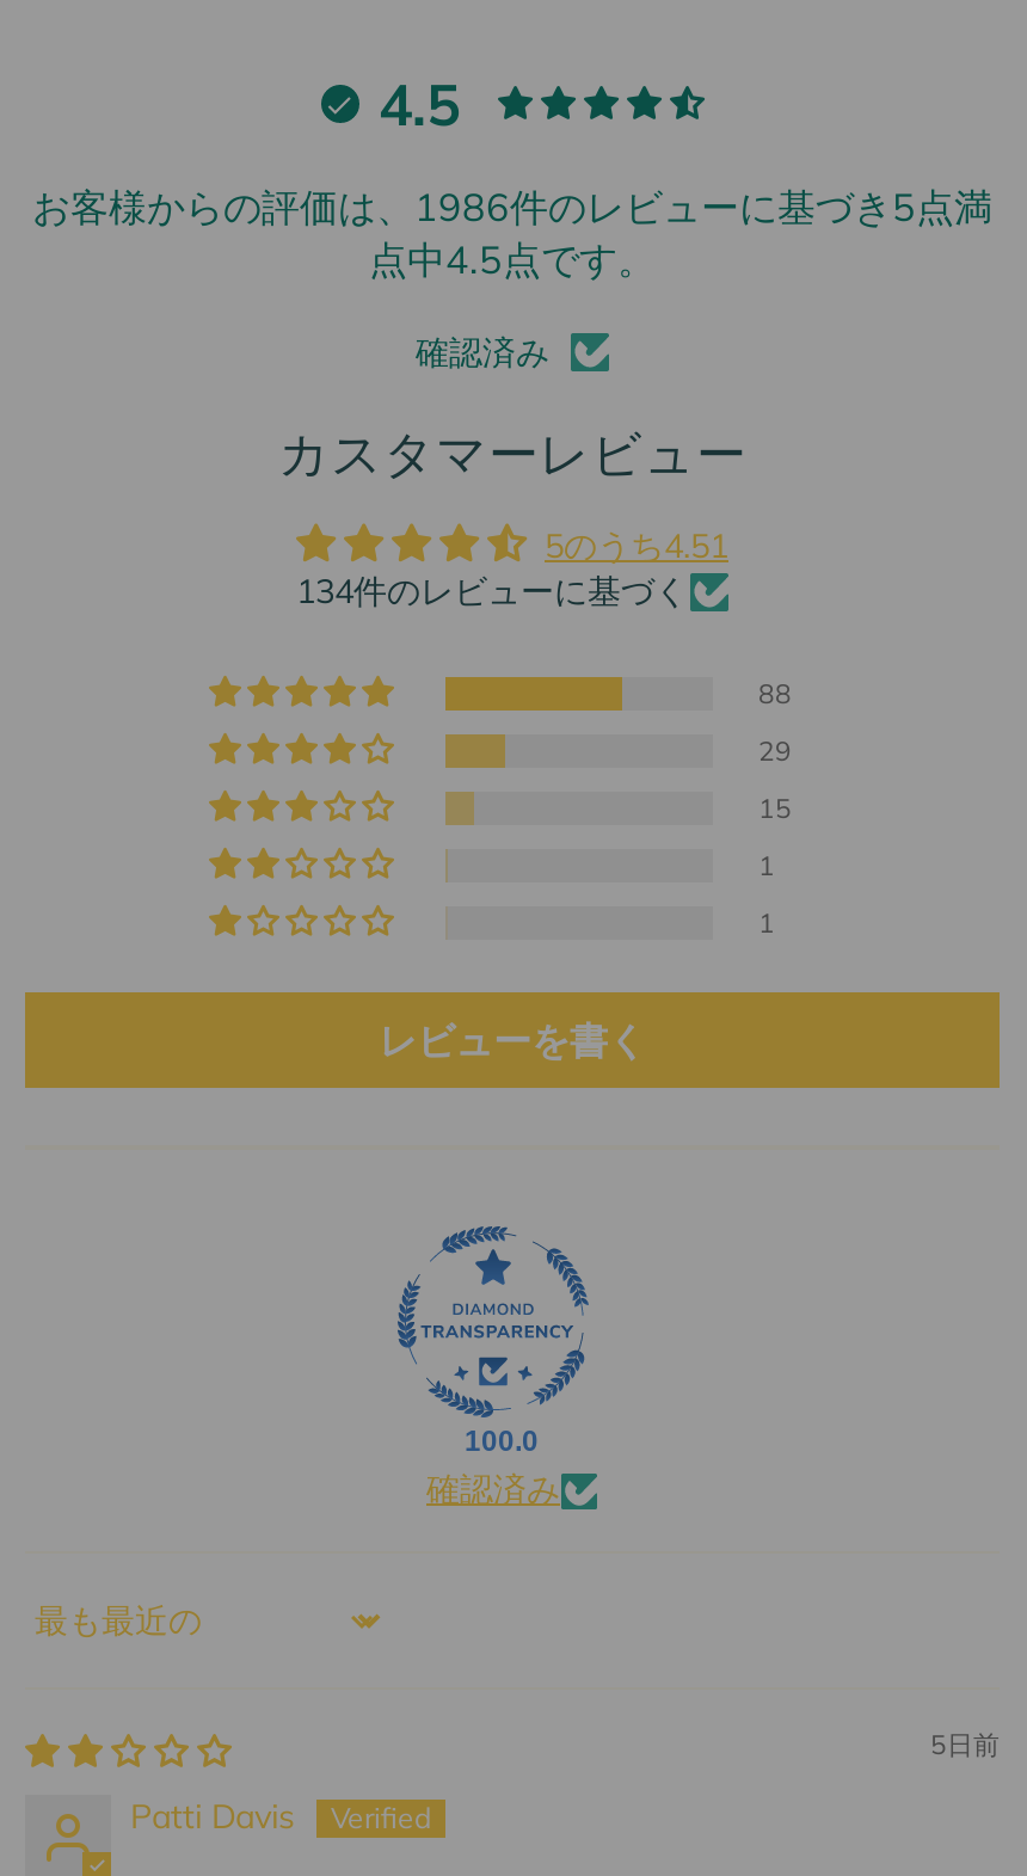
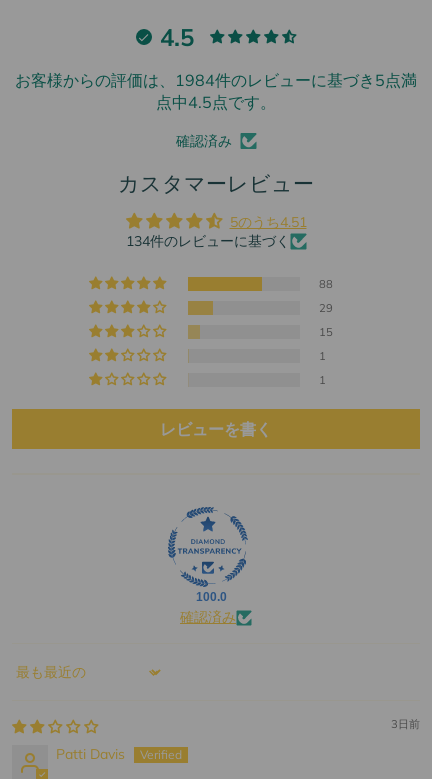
[32,184,992,232] お客様からの評価は、1986件のレビューに基づき5点満 -> [15,70,417,90] お客様からの評価は、1984件のレビューに基づき5点満
[930,1729,1000,1763] 5日前 -> [391,717,420,731] 3日前

